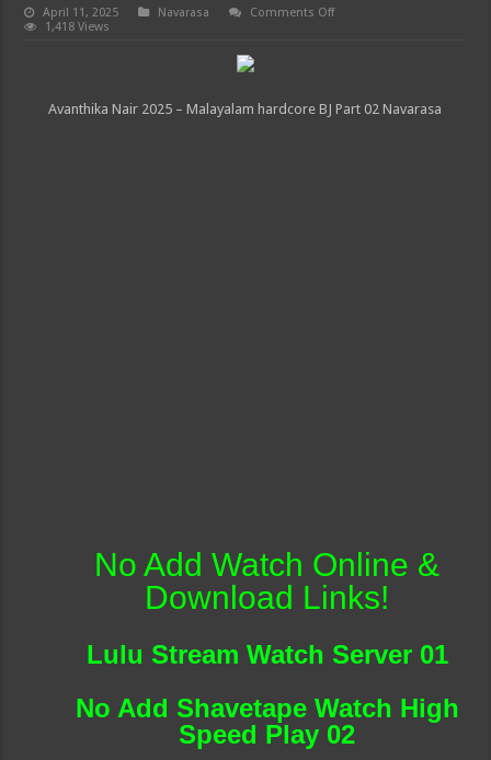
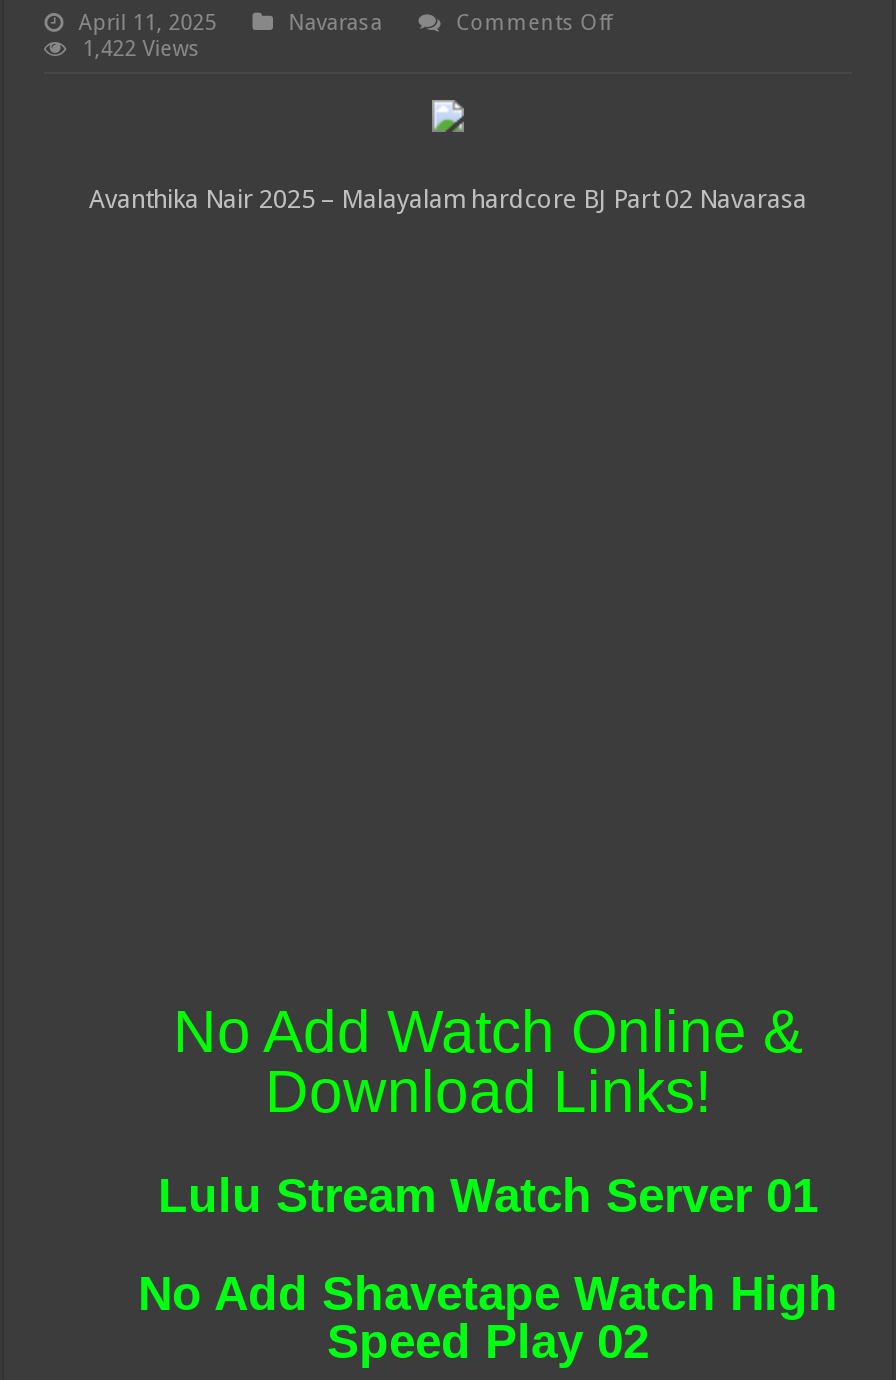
[45,19,110,34] 1,418 Views -> [82,35,200,61] 1,422 Views

